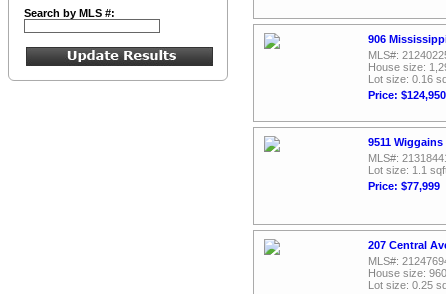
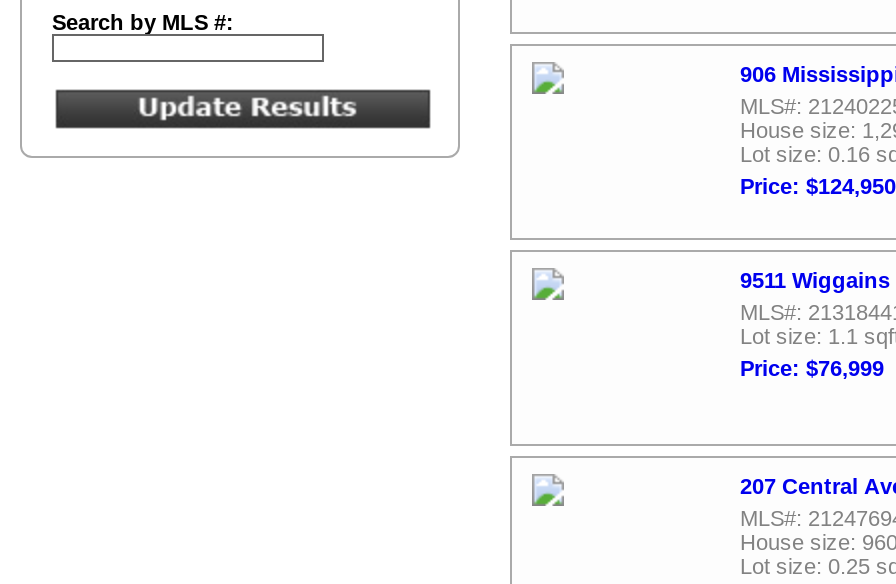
[368,180,440,192] Price: $77,999 -> [740,356,884,380] Price: $76,999

